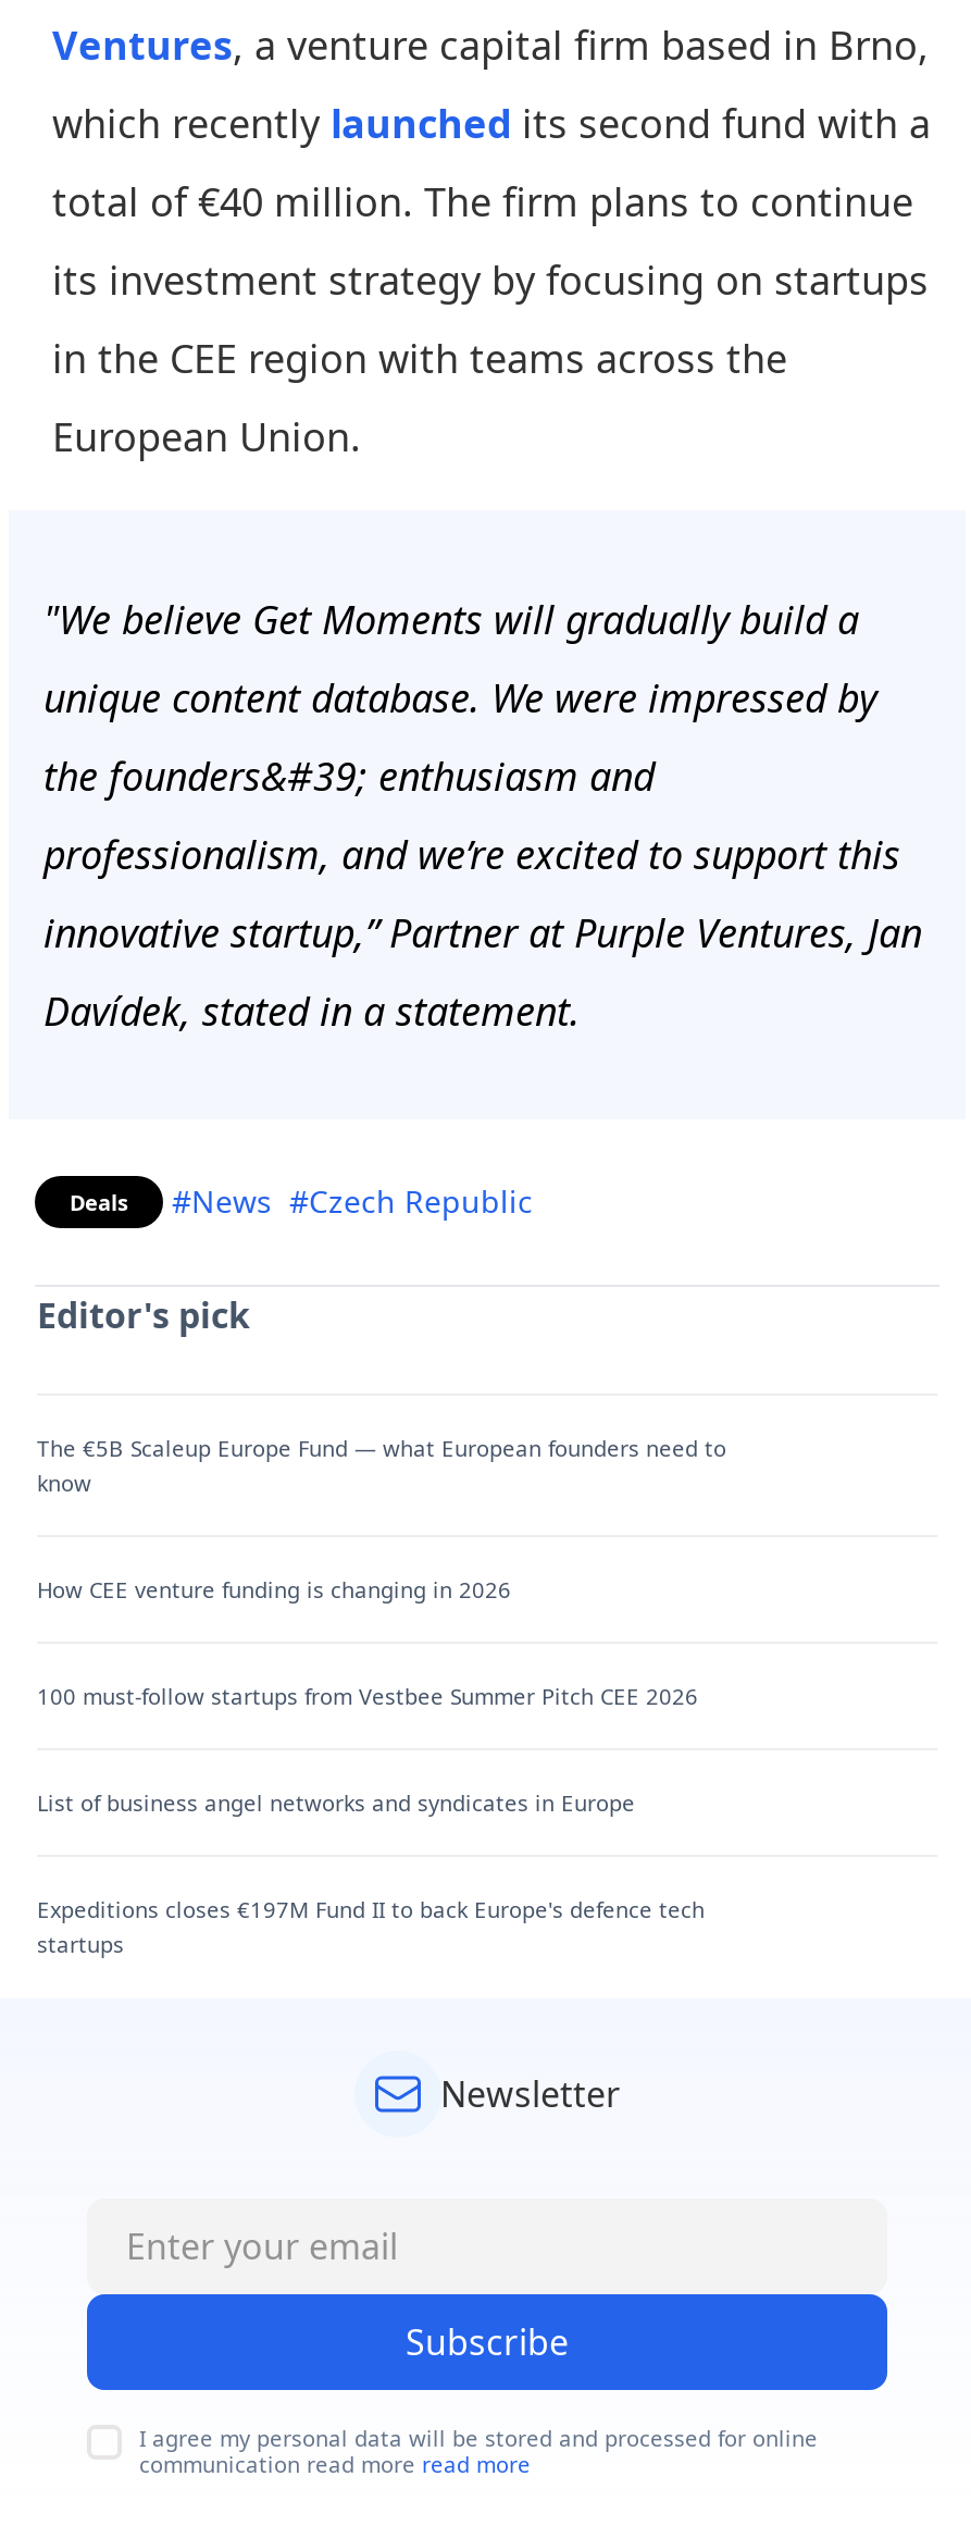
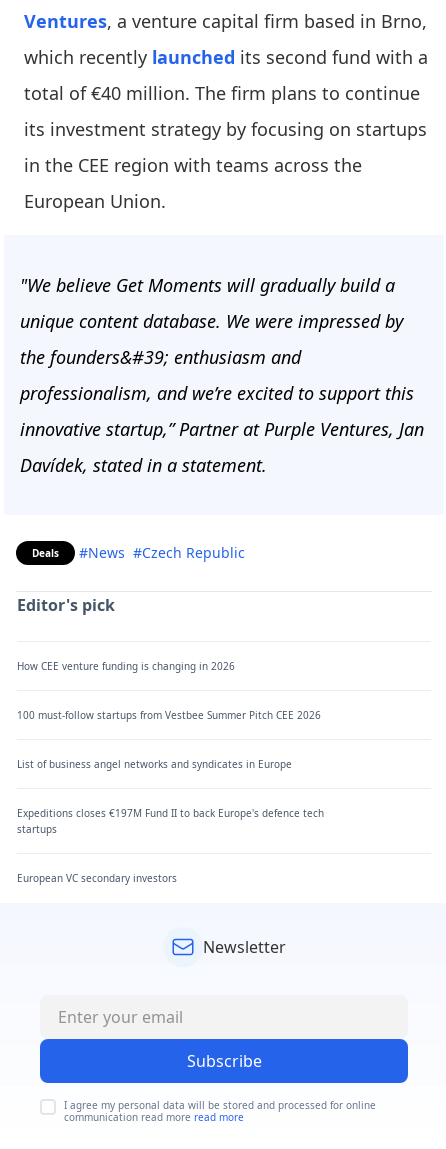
[37,1433,726,1498] The €5B Scaleup Europe Fund — what European founders need to | know -> none
moved [37,1574,705,1959] -> [17,659,324,836]: How CEE venture funding is changing in 2026 | 100 must-follow startups from Vestbee Summer Pitch CEE 2026 | List of business angel networks and syndicates in Europe | Expeditions closes €197M Fund II to back Europe's defence tech | startups
none -> [17,871,177,885] European VC secondary investors

